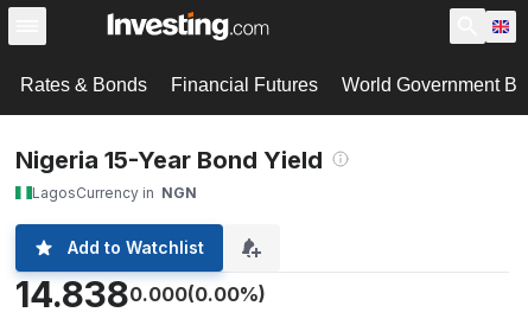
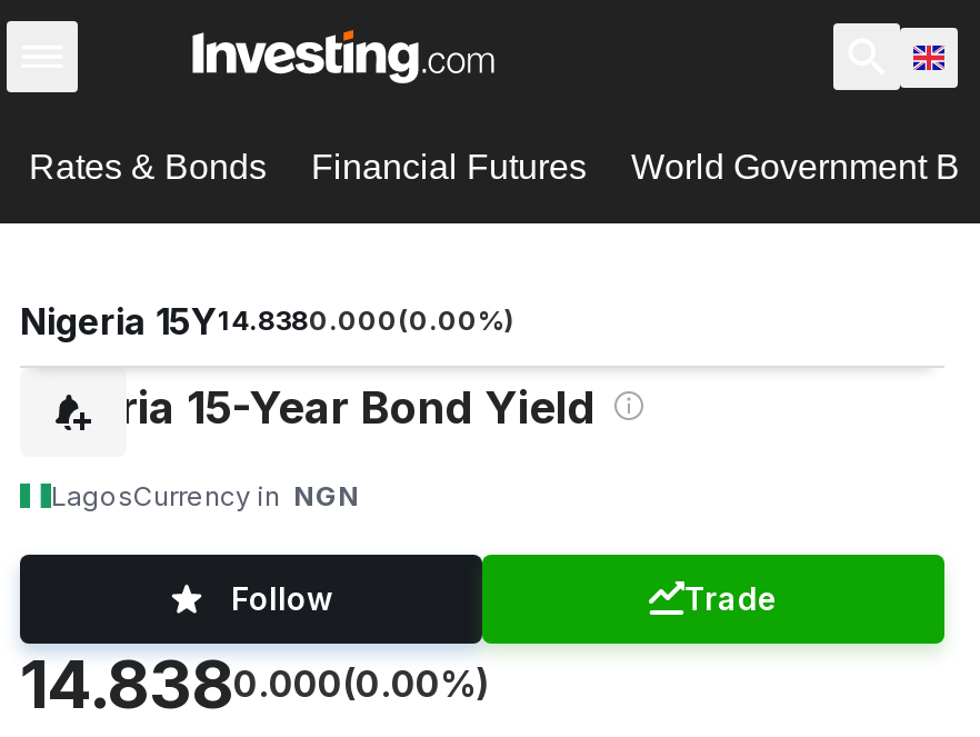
none -> [20,299,516,343] Nigeria 15Y14.8380.000(0.00%)
[68,237,204,257] Add to Watchlist -> [231,579,778,617] Follow | Trade

